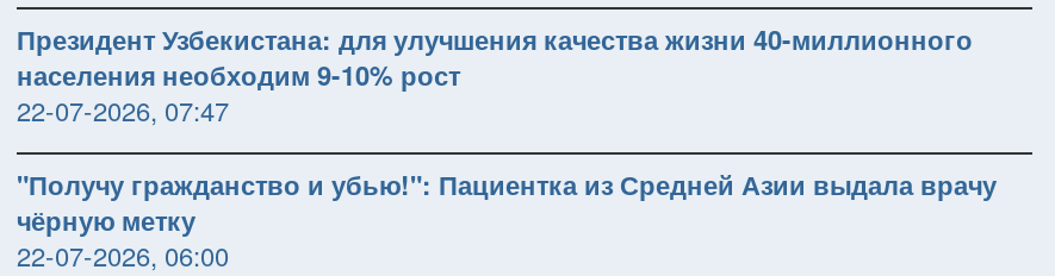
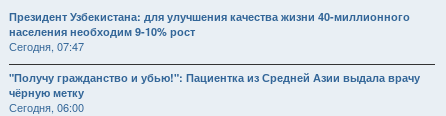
[17,90,229,128] 22-07-2026, 07:47 -> [9,38,84,54] Сегодня, 07:47
[17,235,229,273] 22-07-2026, 06:00 -> [9,99,84,115] Сегодня, 06:00

